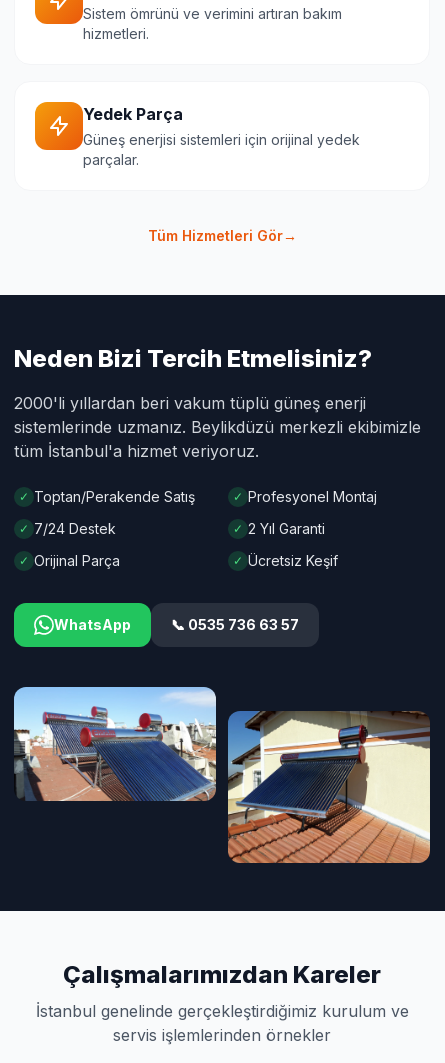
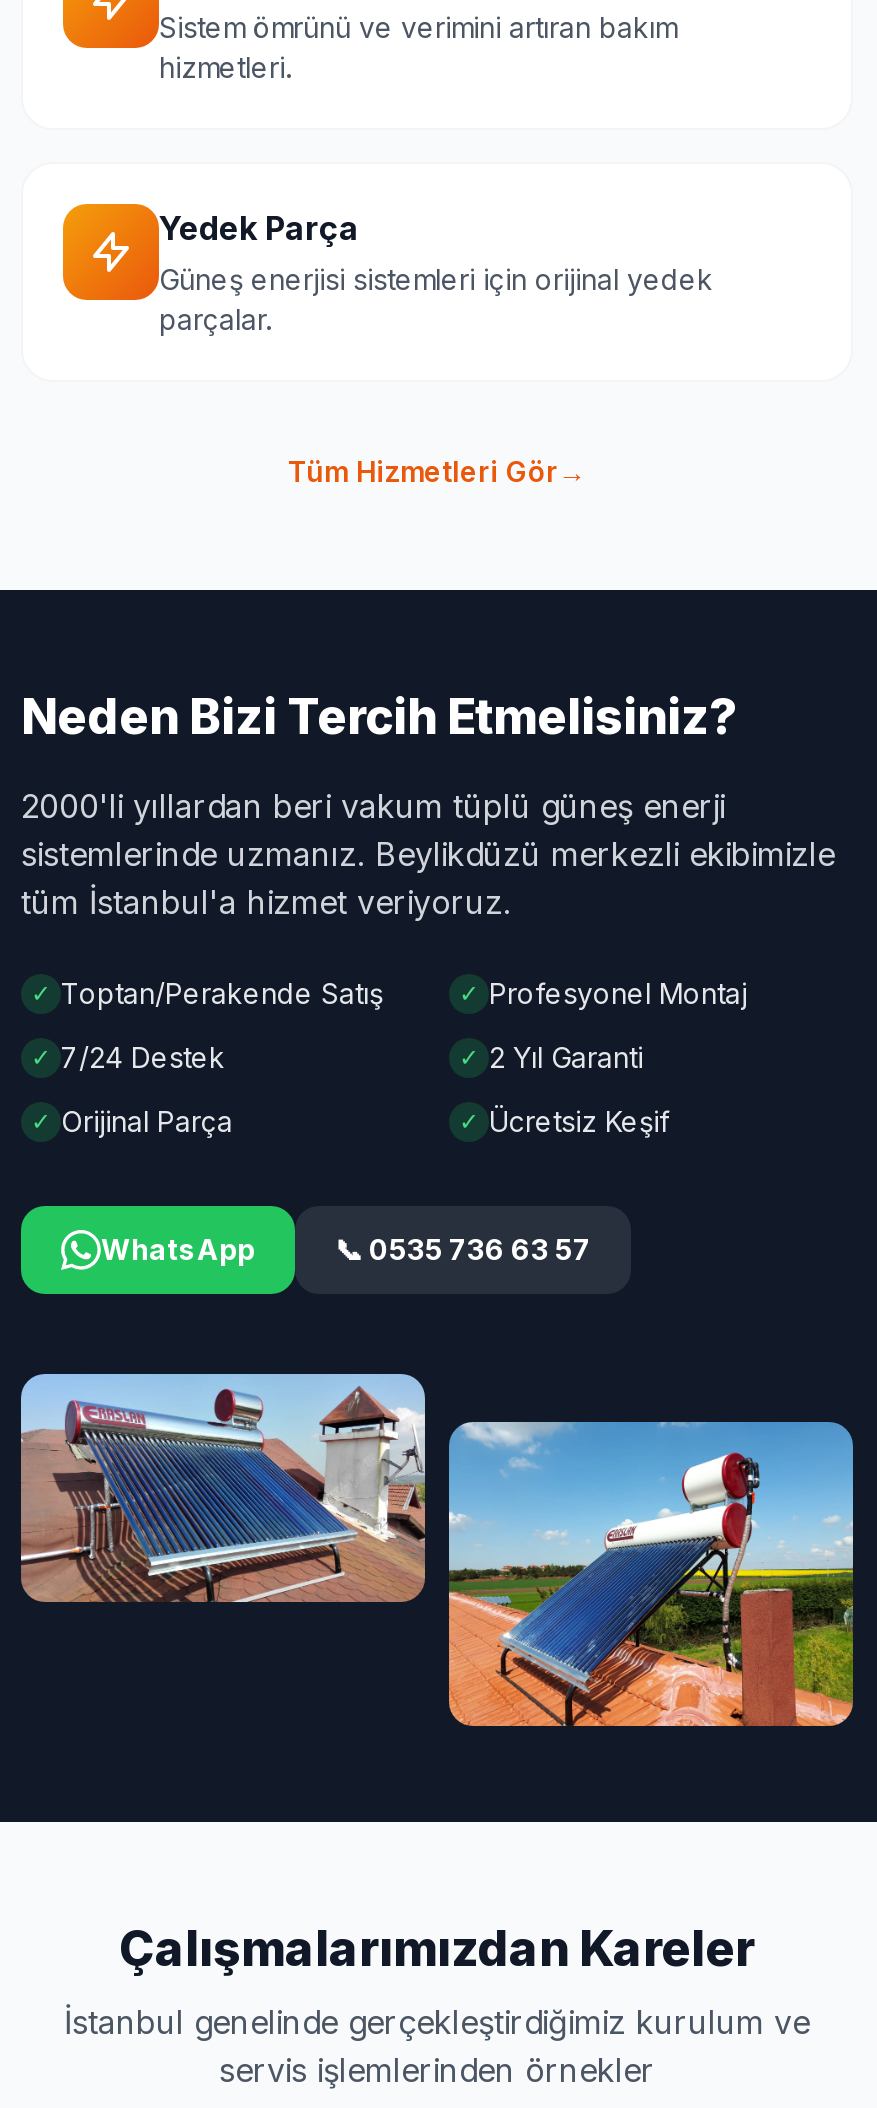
[13,691,216,802] [image] -> [19,1384,425,1604] [image]
[227,710,431,864] [image] -> [447,1420,855,1726] [image]

